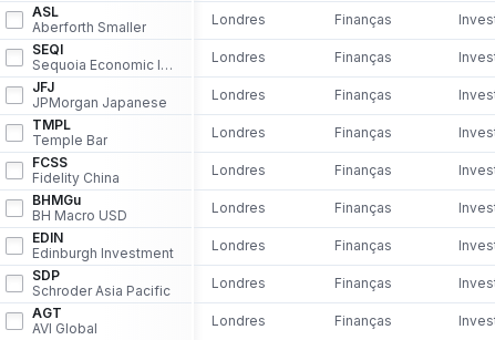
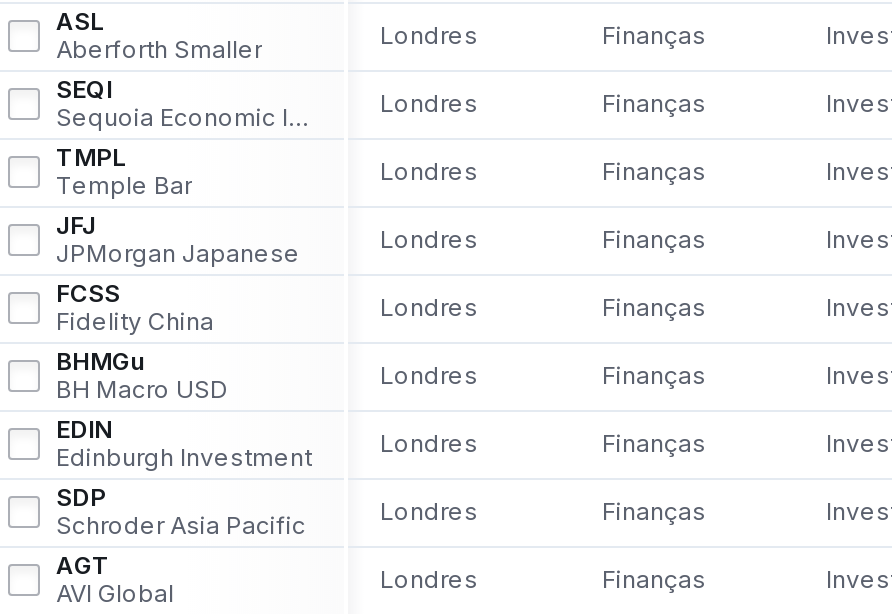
moved [32,78,167,111] -> [56,210,300,268]: JFJ | JPMorgan Japanese
moved [32,116,107,148] -> [56,142,192,200]: TMPL | Temple Bar

